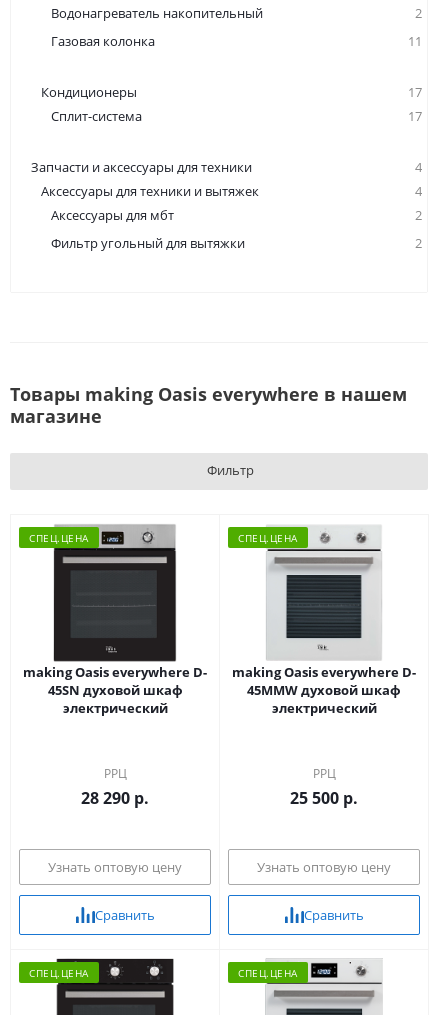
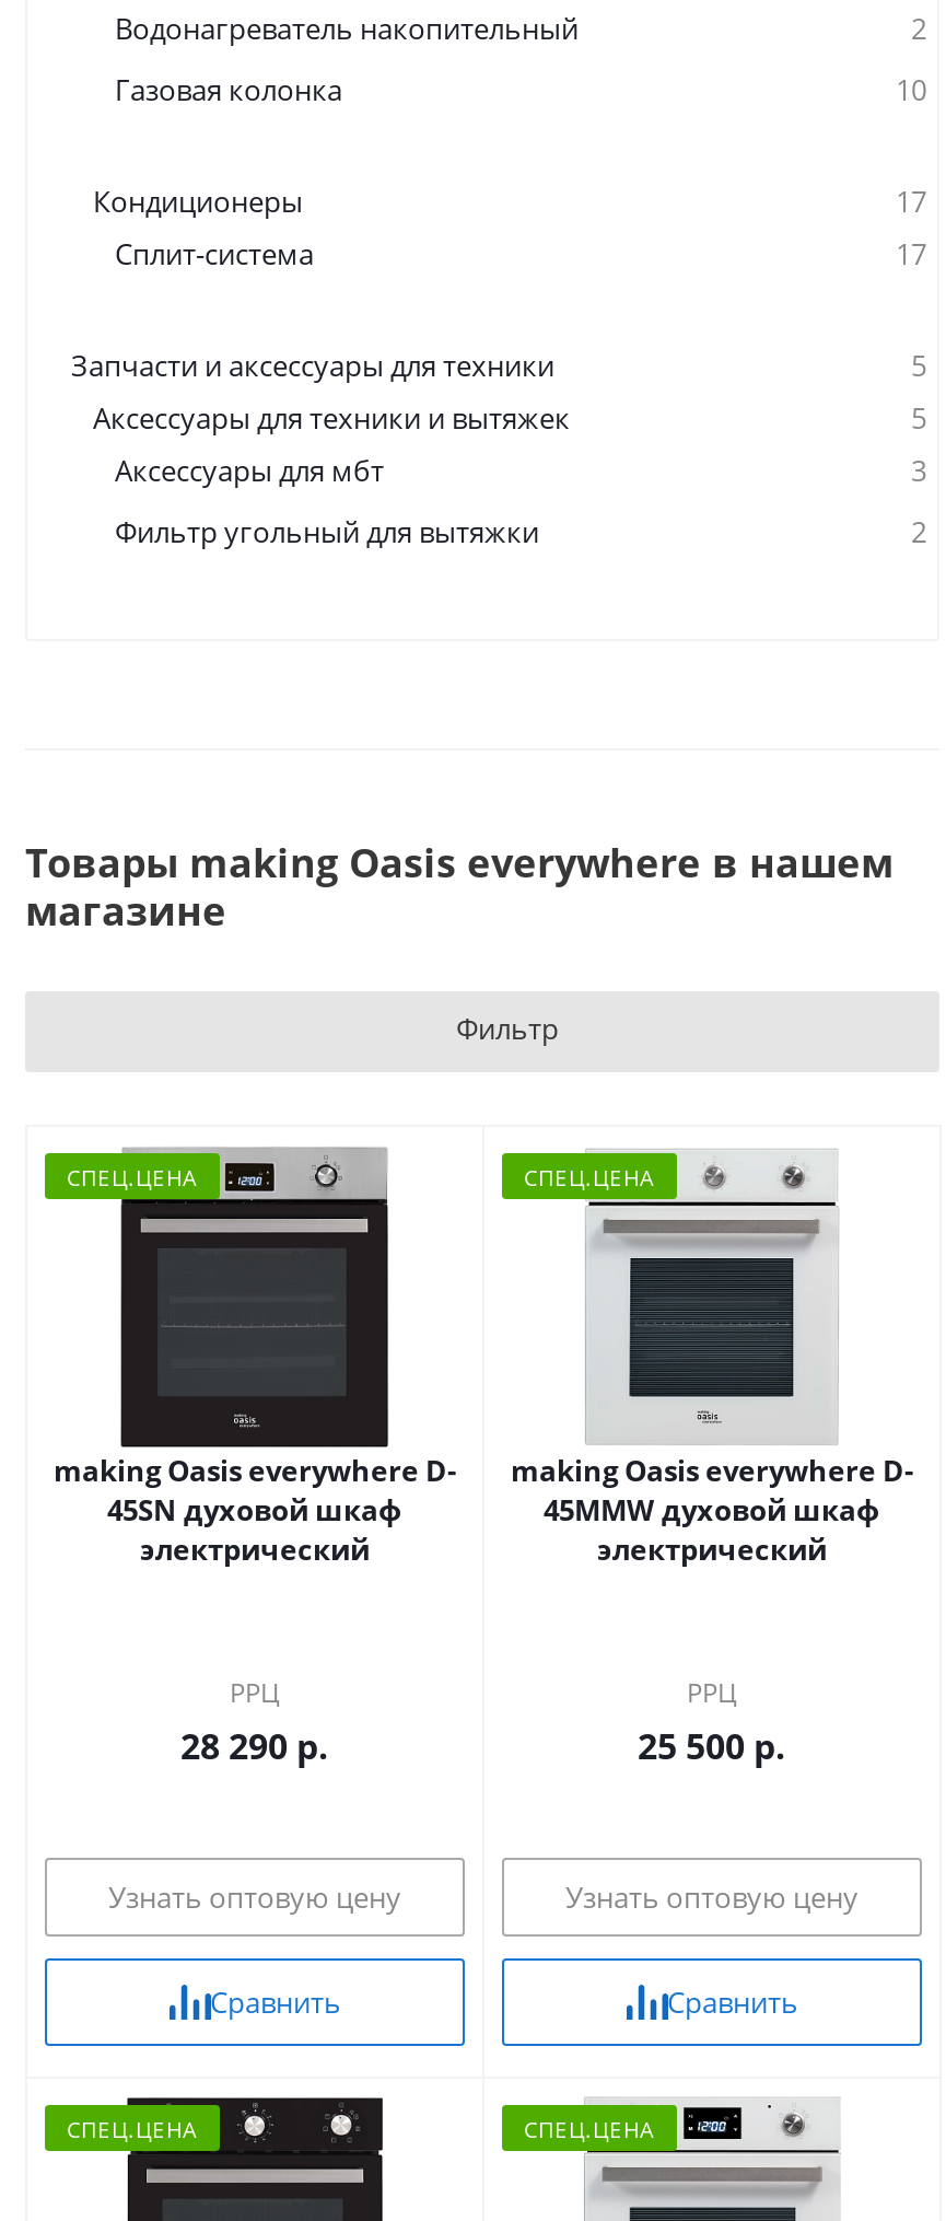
[408,32,422,50] 11 -> [896,71,926,110] 10
[415,158,422,176] 4 -> [911,347,926,386] 5
[415,182,422,200] 4 -> [911,399,926,439] 5
[415,206,422,224] 2 -> [911,452,926,491] 3

